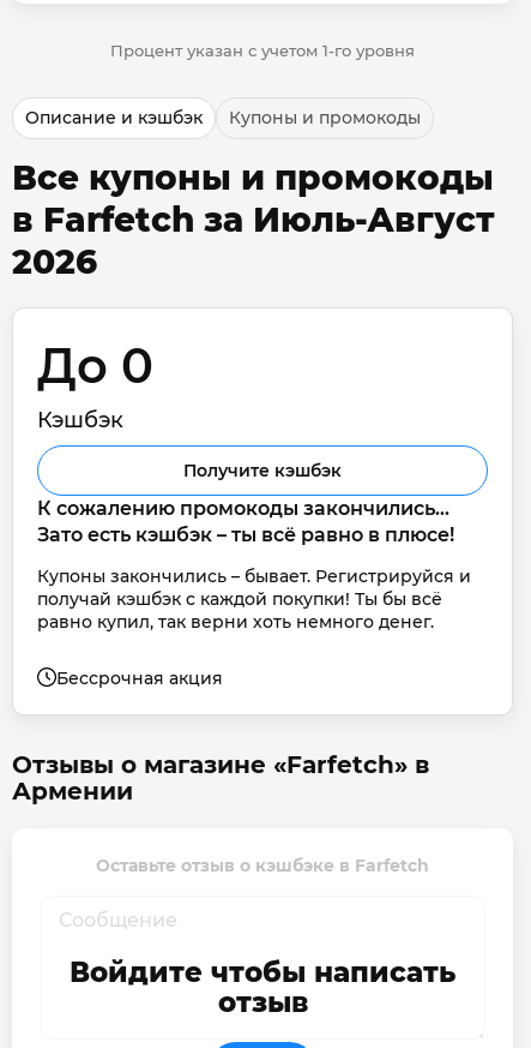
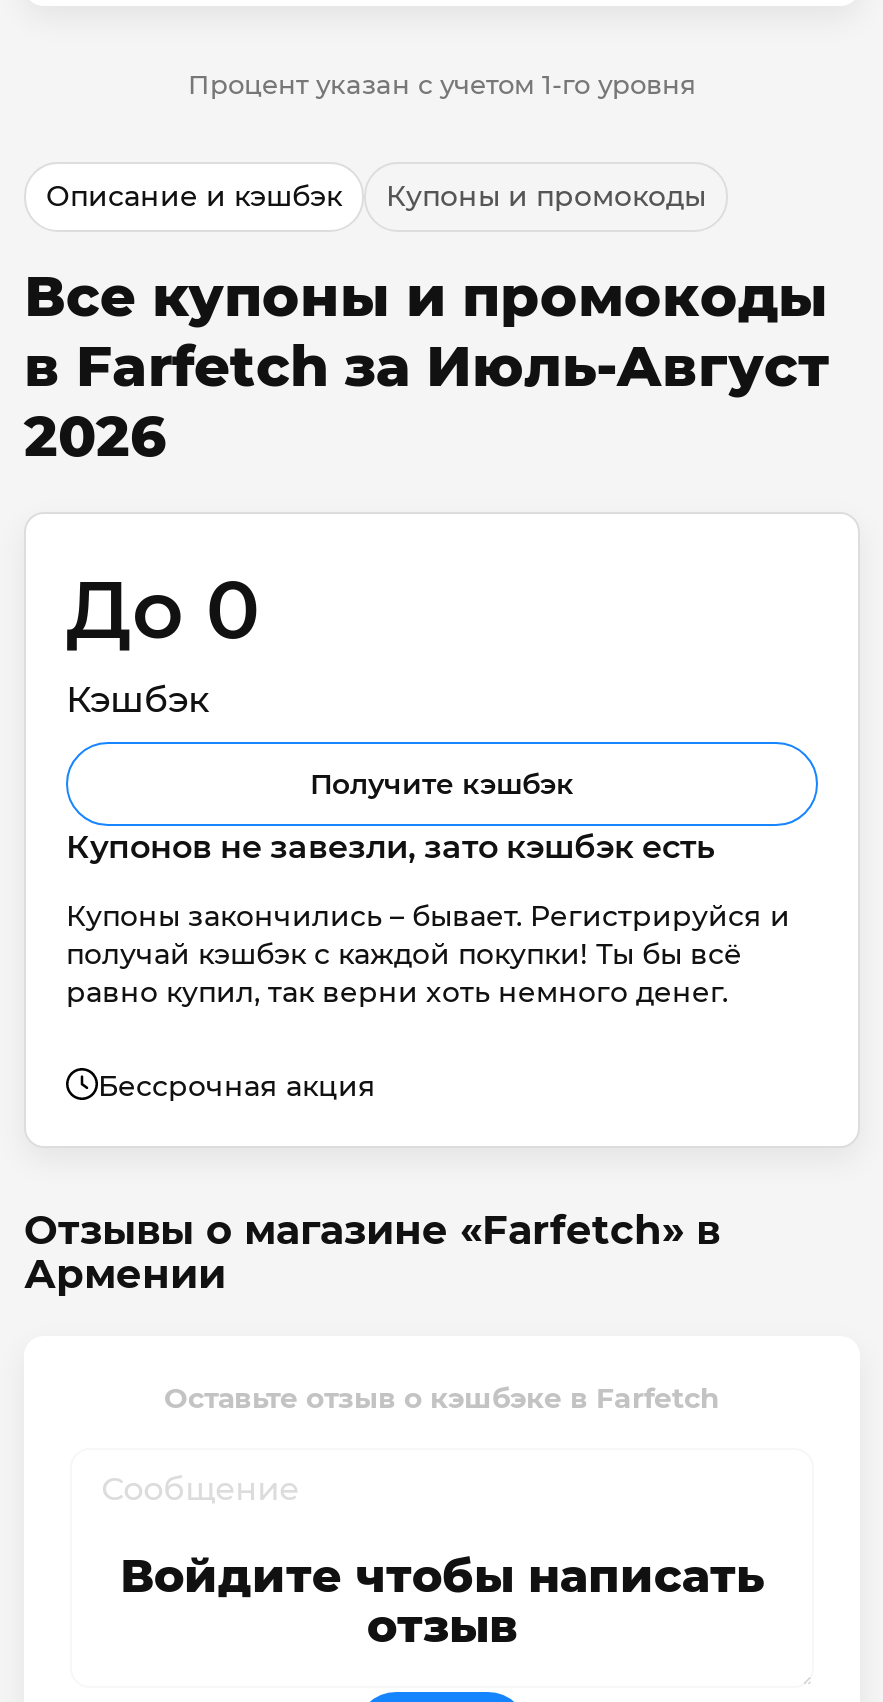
[37,496,454,546] К сожалению промокоды закончились... | Зато есть кэшбэк – ты всё равно в плюсе! -> [66,827,714,865] Купонов не завезли, зато кэшбэк есть

